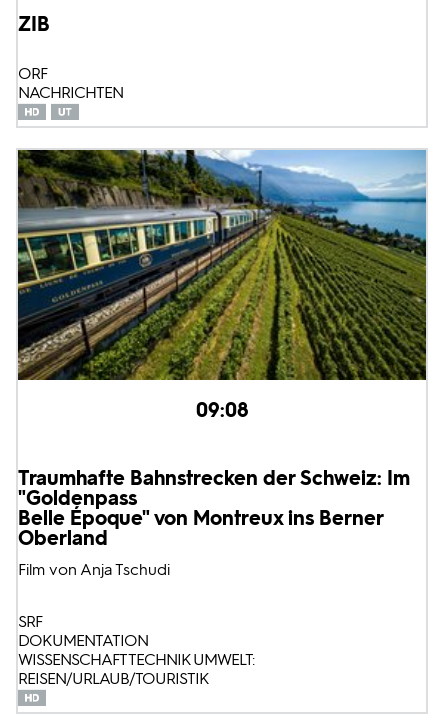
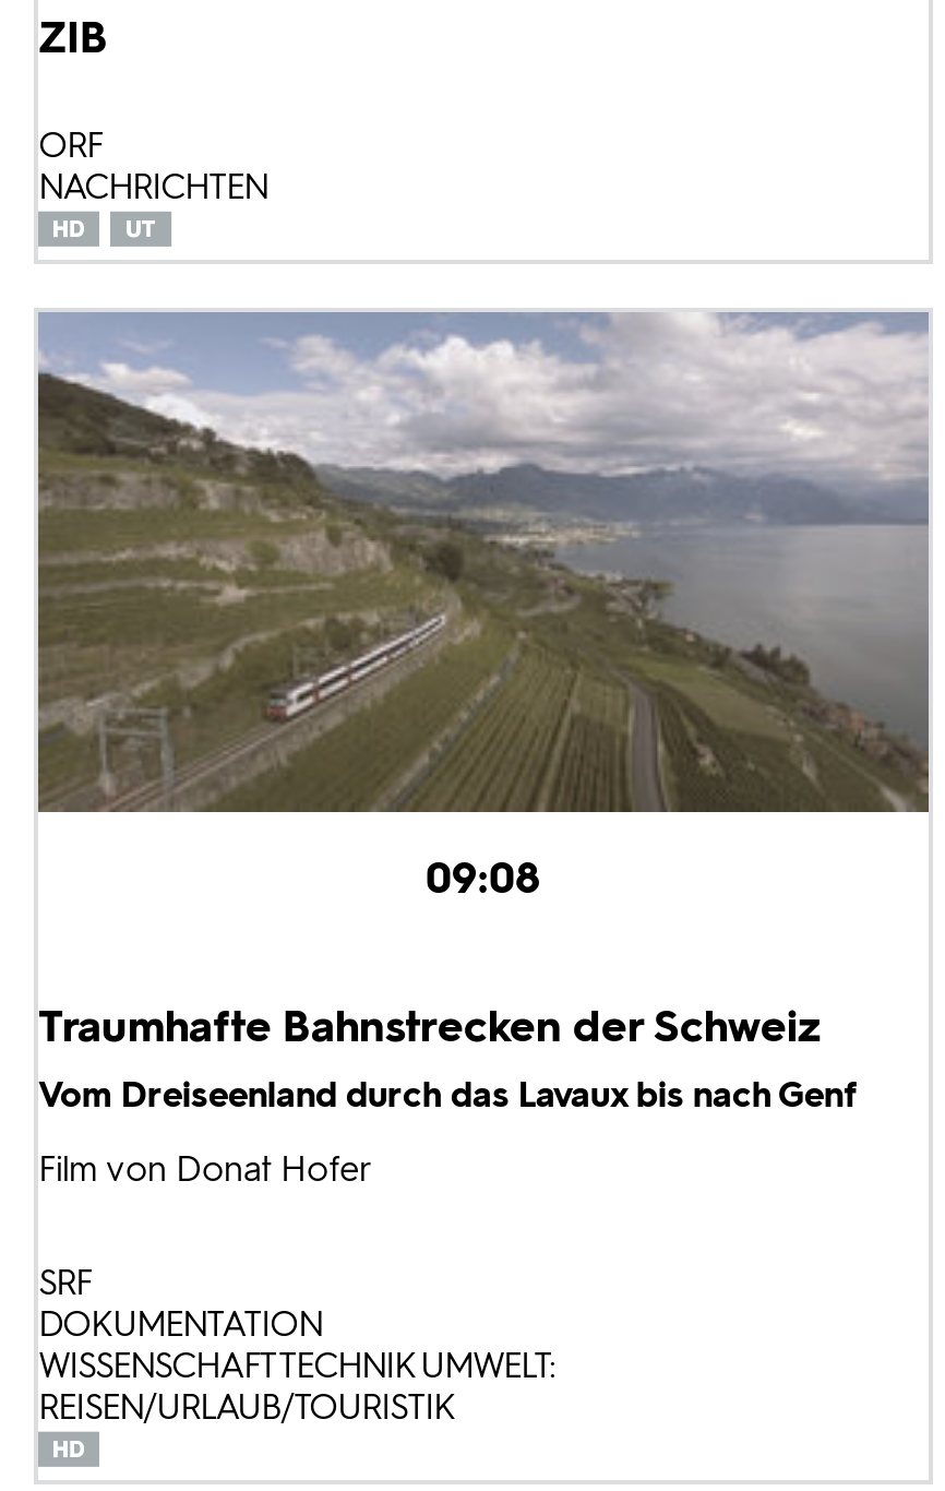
[17,149,427,381] [image] -> [36,310,931,814] [image]
[18,466,410,579] Traumhafte Bahnstrecken der Schweiz: Im | "Goldenpass | Belle Époque" von Montreux ins Berner | Oberland | Film von Anja Tschudi -> [38,1001,857,1191] Traumhafte Bahnstrecken der Schweiz | Vom Dreiseenland durch das Lavaux bis nach Genf | Film von Donat Hofer

